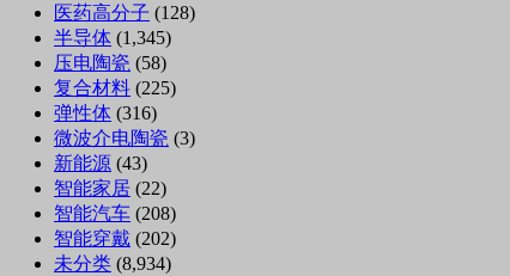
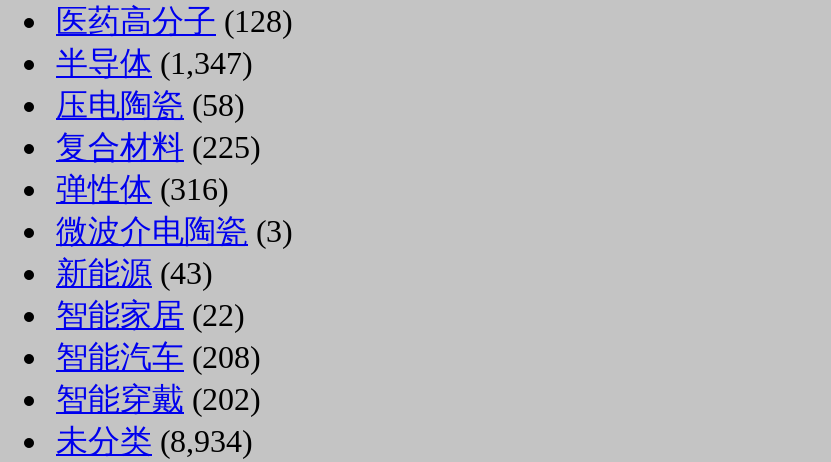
[54,28,171,48] 半导体(1,345) -> [56,46,252,80] 半导体(1,347)

